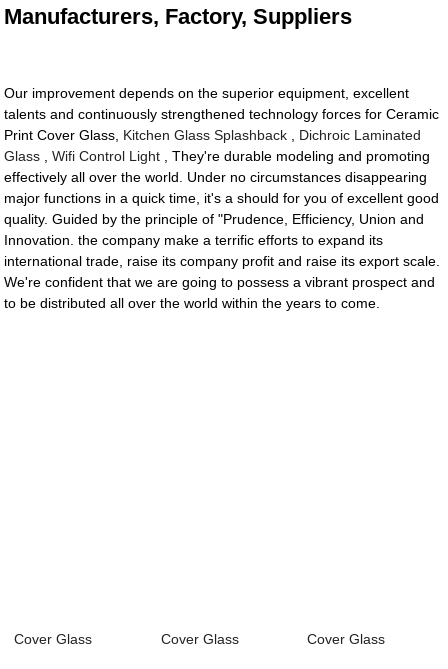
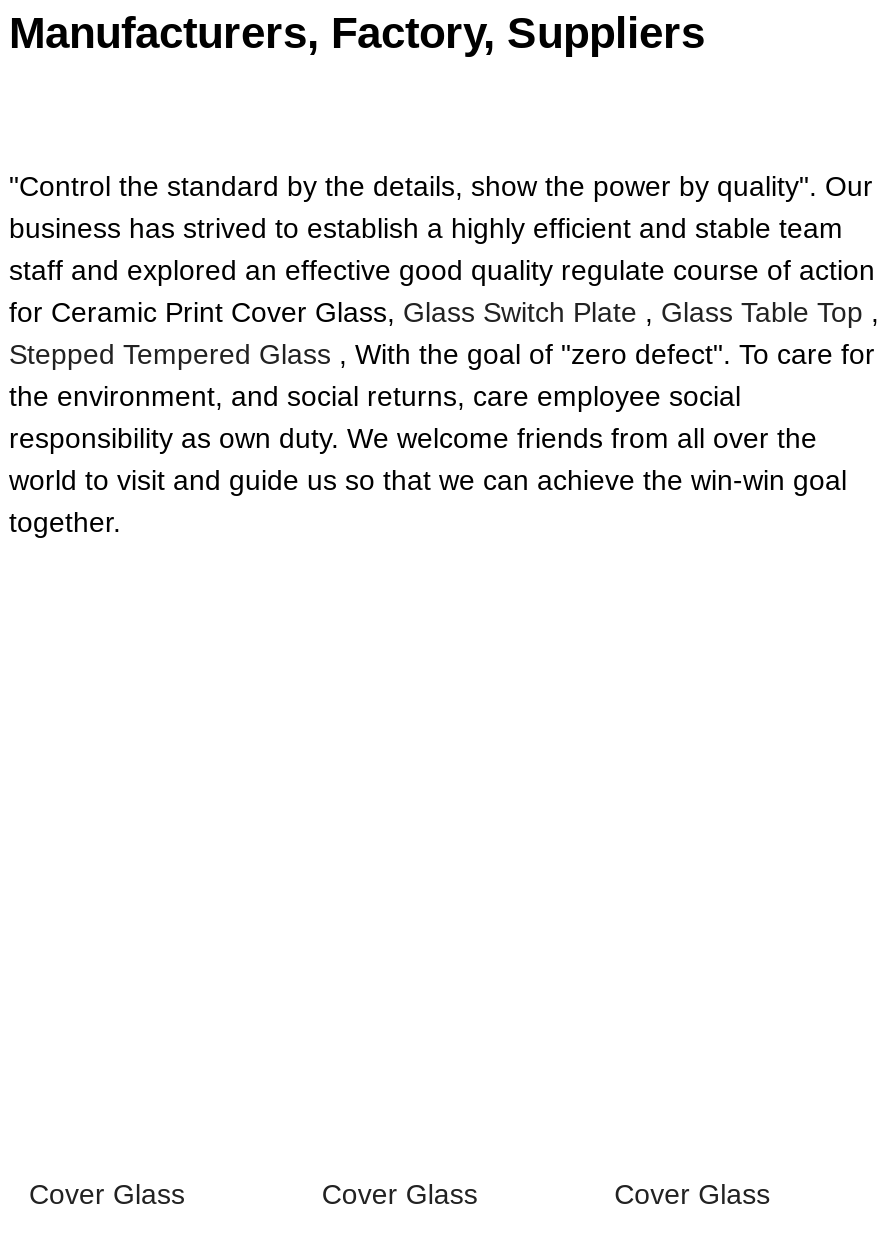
[4,85,440,311] Our improvement depends on the superior equipment, excellent | talents and continuously strengthened technology forces for Ceramic | Print Cover Glass, Kitchen Glass Splashback, Dichroic Laminated | Glass, Wifi Control Light, They're durable modeling and promoting | effectively all over the world. Under no circumstances disappearing | major functions in a quick time, it's a should for you of excellent good | quality. Guided by the principle of "Prudence, Efficiency, Union and | Innovation. the company make a terrific efforts to expand its | international trade, raise its company profit and raise its export scale. | We're confident that we are going to possess a vibrant prospect and | to be distributed all over the world within the years to come. -> [9,170,879,538] "Control the standard by the details, show the power by quality". Our | business has strived to establish a highly efficient and stable team | staff and explored an effective good quality regulate course of action | for Ceramic Print Cover Glass, Glass Switch Plate, Glass Table Top, | Stepped Tempered Glass, With the goal of "zero defect". To care for | the environment, and social returns, care employee social | responsibility as own duty. We welcome friends from all over the | world to visit and guide us so that we can achieve the win-win goal | together.

